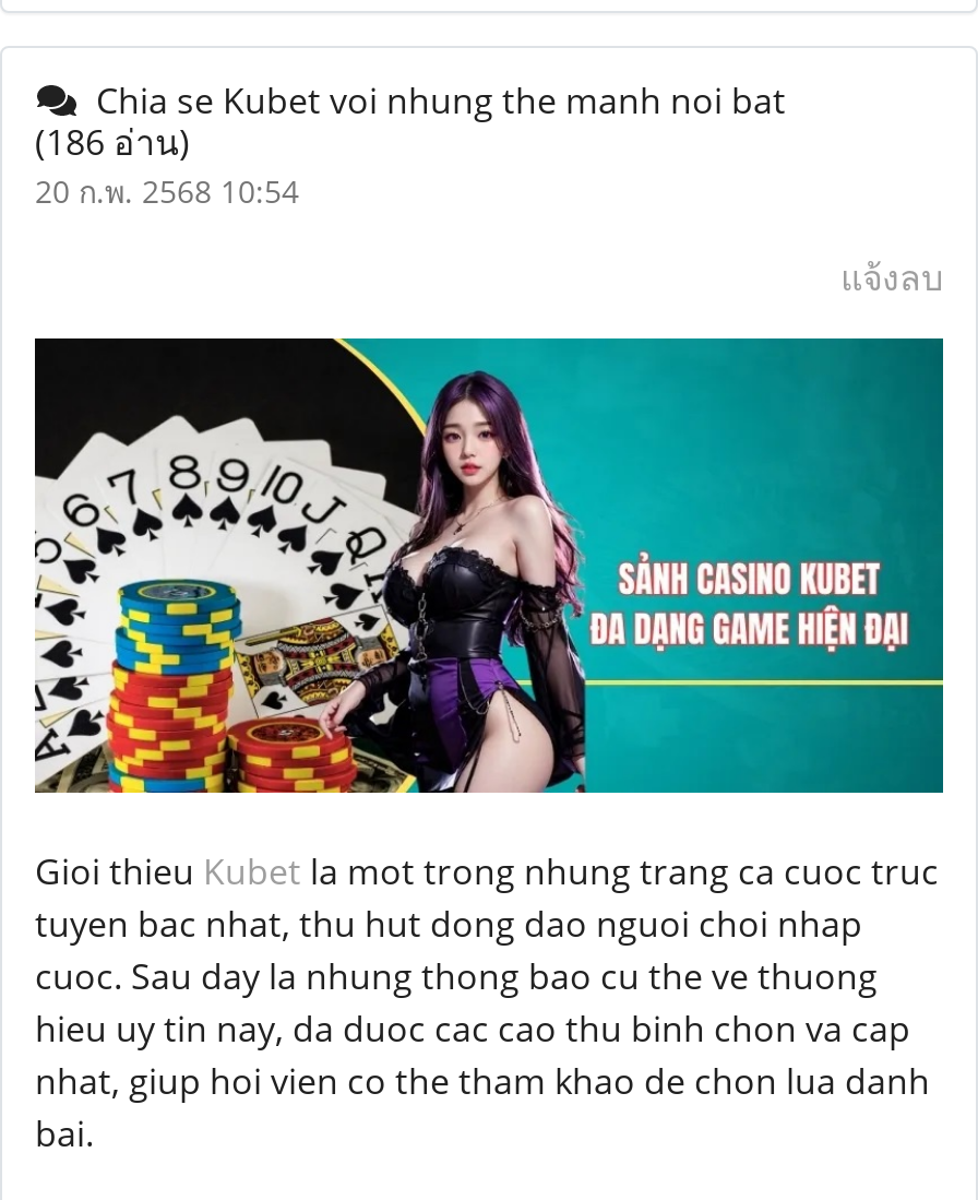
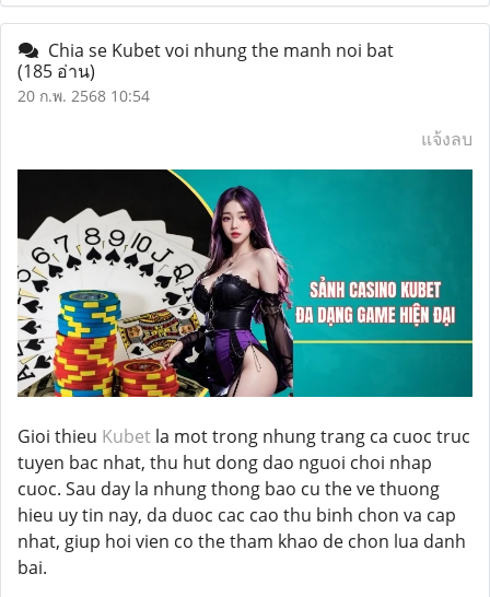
[35,118,190,166] (186 อ่าน) -> [17,59,95,83] (185 อ่าน)

